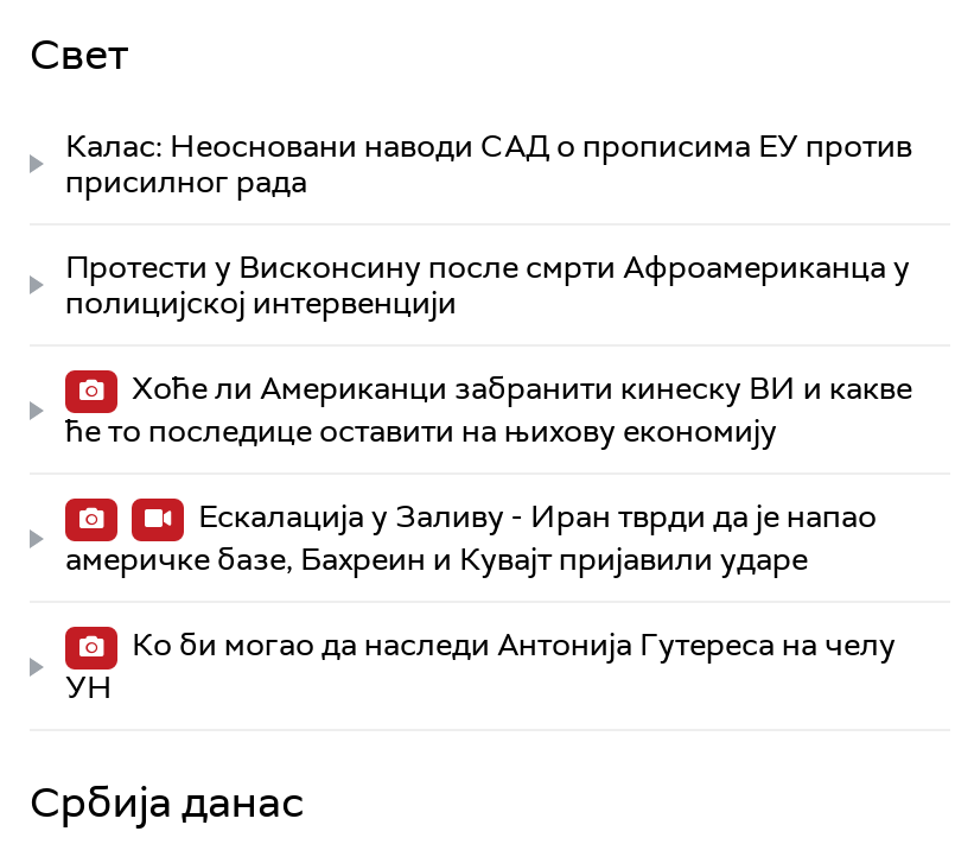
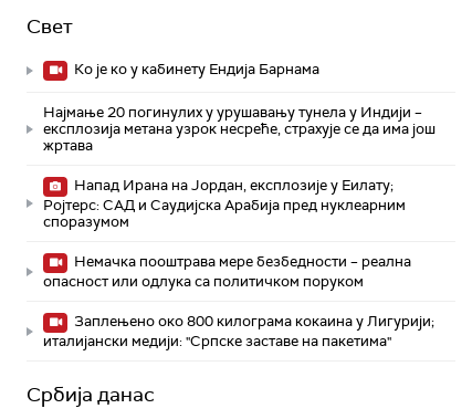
[65,126,912,202] Калас: Неосновани наводи САД о прописима ЕУ против | присилног рада -> [71,60,319,78] Ко је ко у кабинету Ендија Барнама
[65,247,910,323] Протести у Висконсину после смрти Афроамериканца у | полицијској интервенцији -> [43,103,436,155] Најмање 20 погинулих у урушавању тунела у Индији – | експлозија метана узрок несреће, страхује се да има још | жртава
[65,368,912,451] Хоће ли Американци забранити кинеску ВИ и какве | ће то последице оставити на њихову економију -> [43,176,406,231] Напад Ирана на Јордан, експлозије у Еилату; | Ројтерс: САД и Саудијска Арабија пред нуклеарним | споразумом
[65,496,877,579] Ескалација у Заливу - Иран тврди да је напао | америчке базе, Бахреин и Кувајт пријавили ударе -> [43,252,411,291] Немачка пооштрава мере безбедности – реална | опасност или одлука са политичком поруком
[65,624,896,707] Ко би могао да наследи Антонија Гутереса на челу | УН -> [43,312,434,350] Заплењено око 800 килограма кокаина у Лигурији; | италијански медији: "Српске заставе на пакетима"

